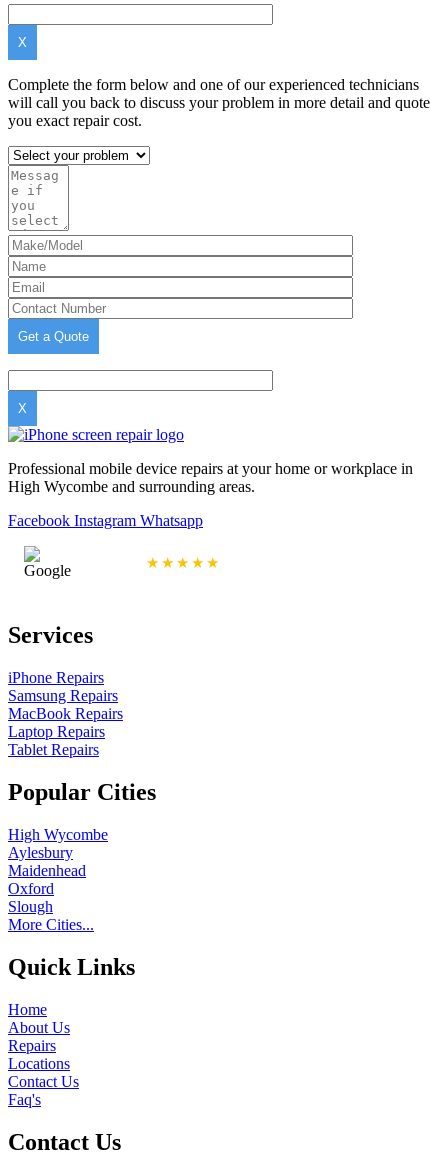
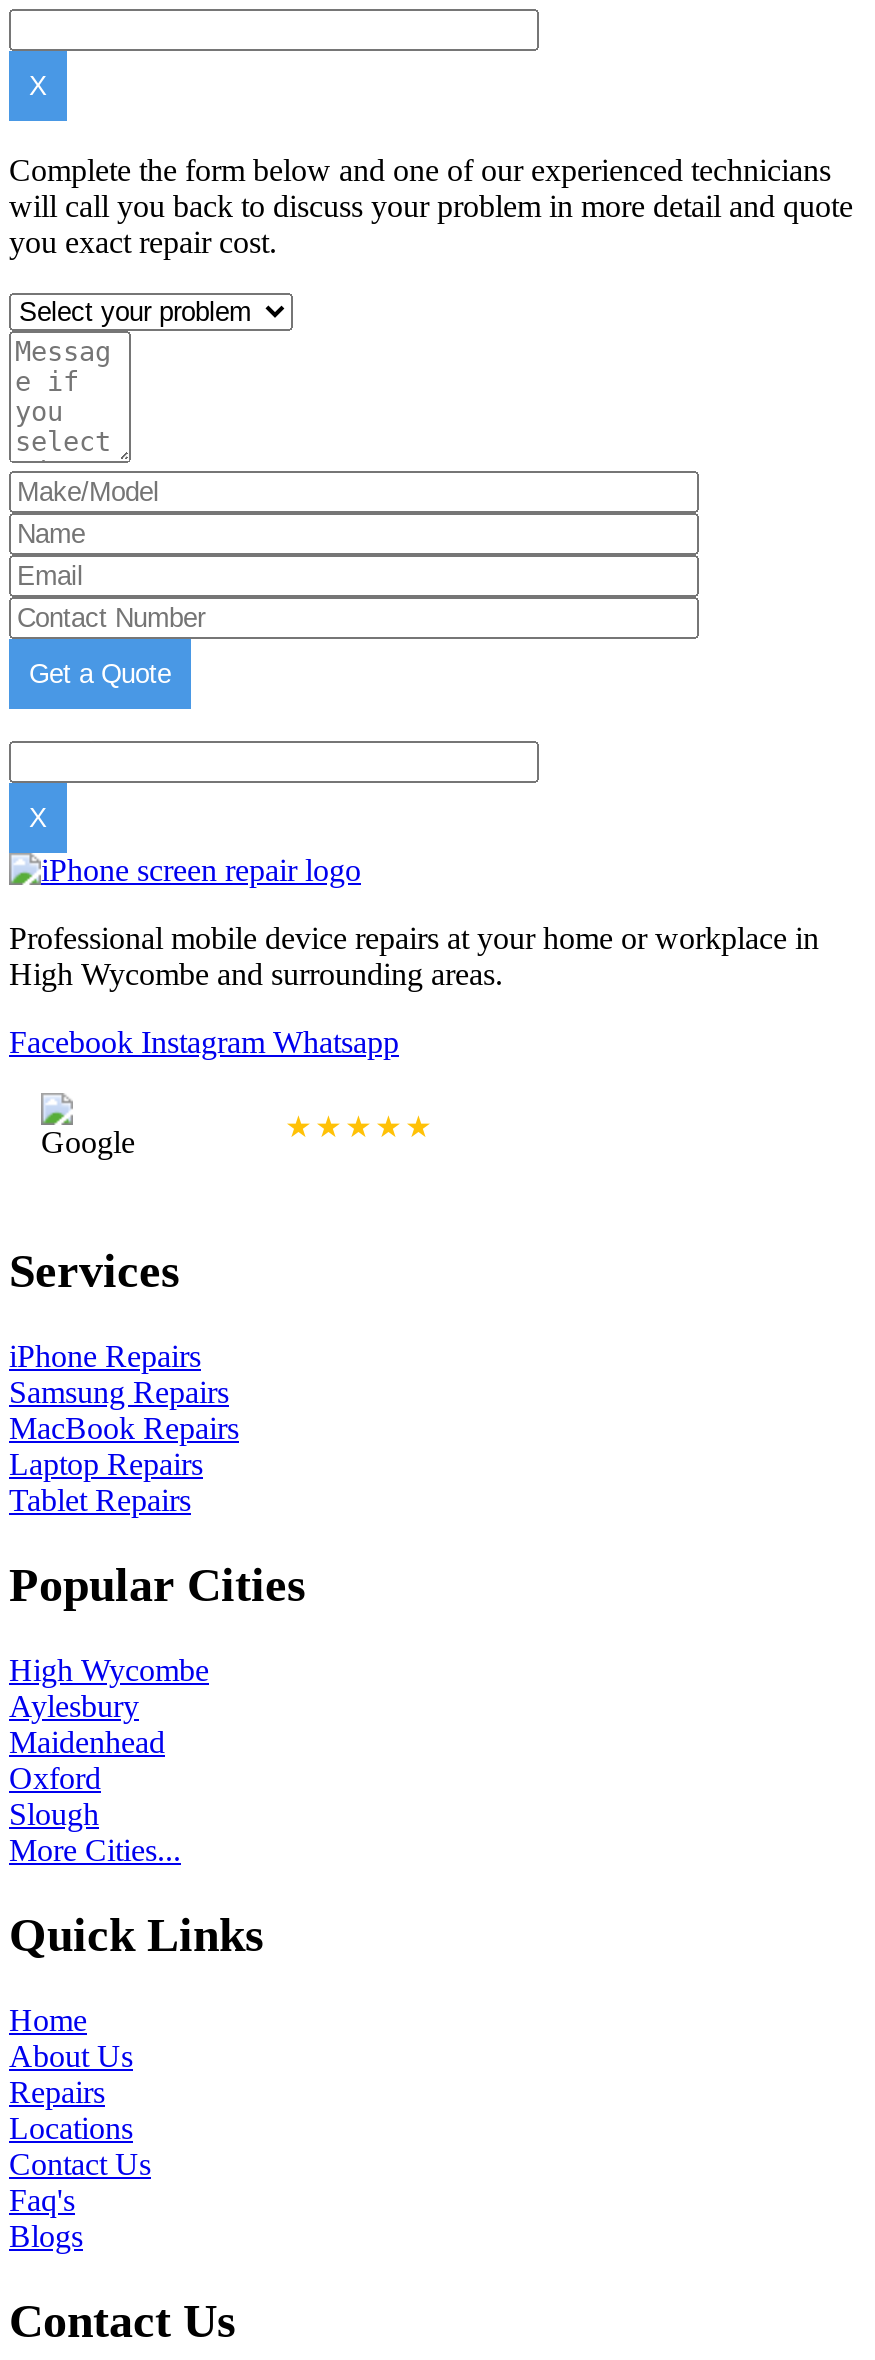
none -> [9,2218,83,2252] Blogs

